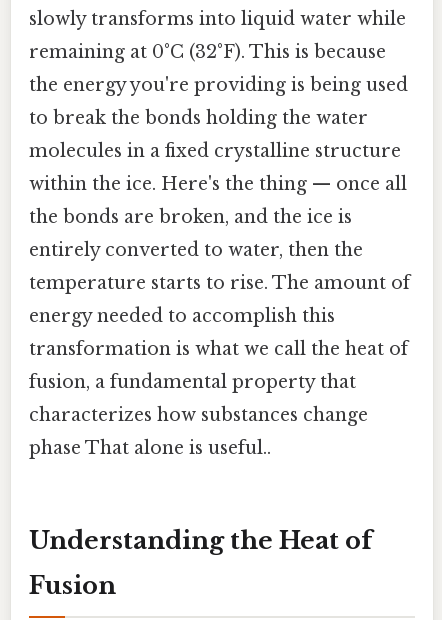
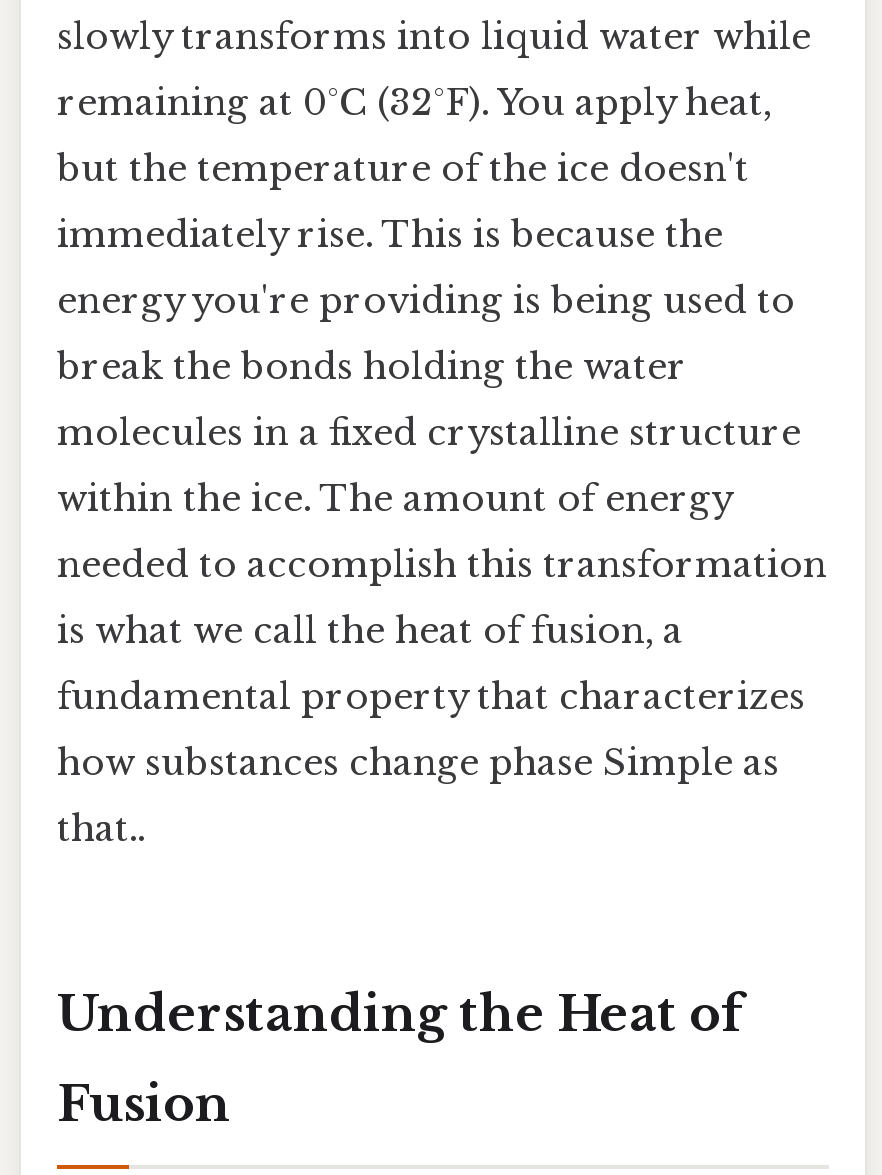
[29,41,408,129] remaining at 0°C (32°F). This is because | the energy you're providing is being used | to break the bonds holding the water -> [57,81,795,389] remaining at 0°C (32°F). You apply heat, | but the temperature of the ice doesn't | immediately rise. This is because the | energy you're providing is being used to | break the bonds holding the water
moved [29,140,401,162] -> [57,411,801,455]: molecules in a fixed crystalline structure
[29,173,410,459] within the ice. Here's the thing — once all | the bonds are broken, and the ice is | entirely converted to water, then the | temperature starts to rise. The amount of | energy needed to accomplish this | transformation is what we call the heat of | fusion, a fundamental property that | characterizes how substances change | phase That alone is useful.. -> [57,477,827,851] within the ice. The amount of energy | needed to accomplish this transformation | is what we call the heat of fusion, a | fundamental property that characterizes | how substances change phase Simple as | that..

